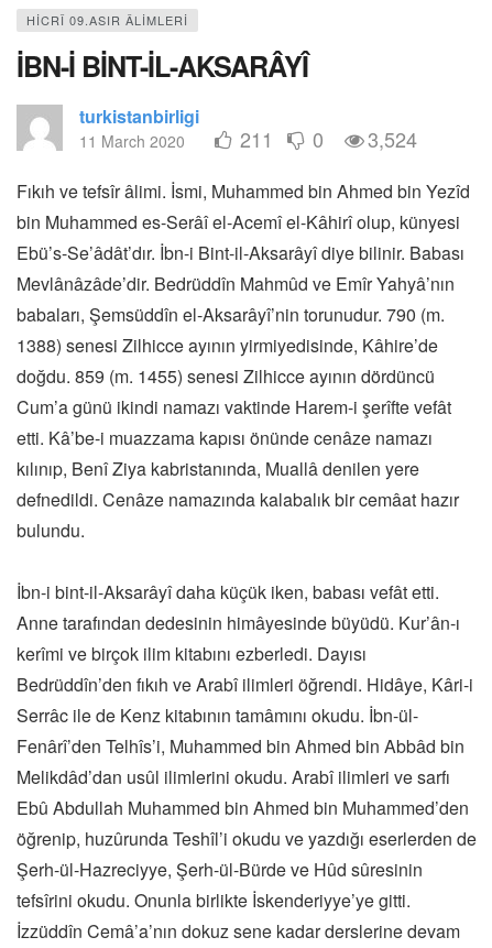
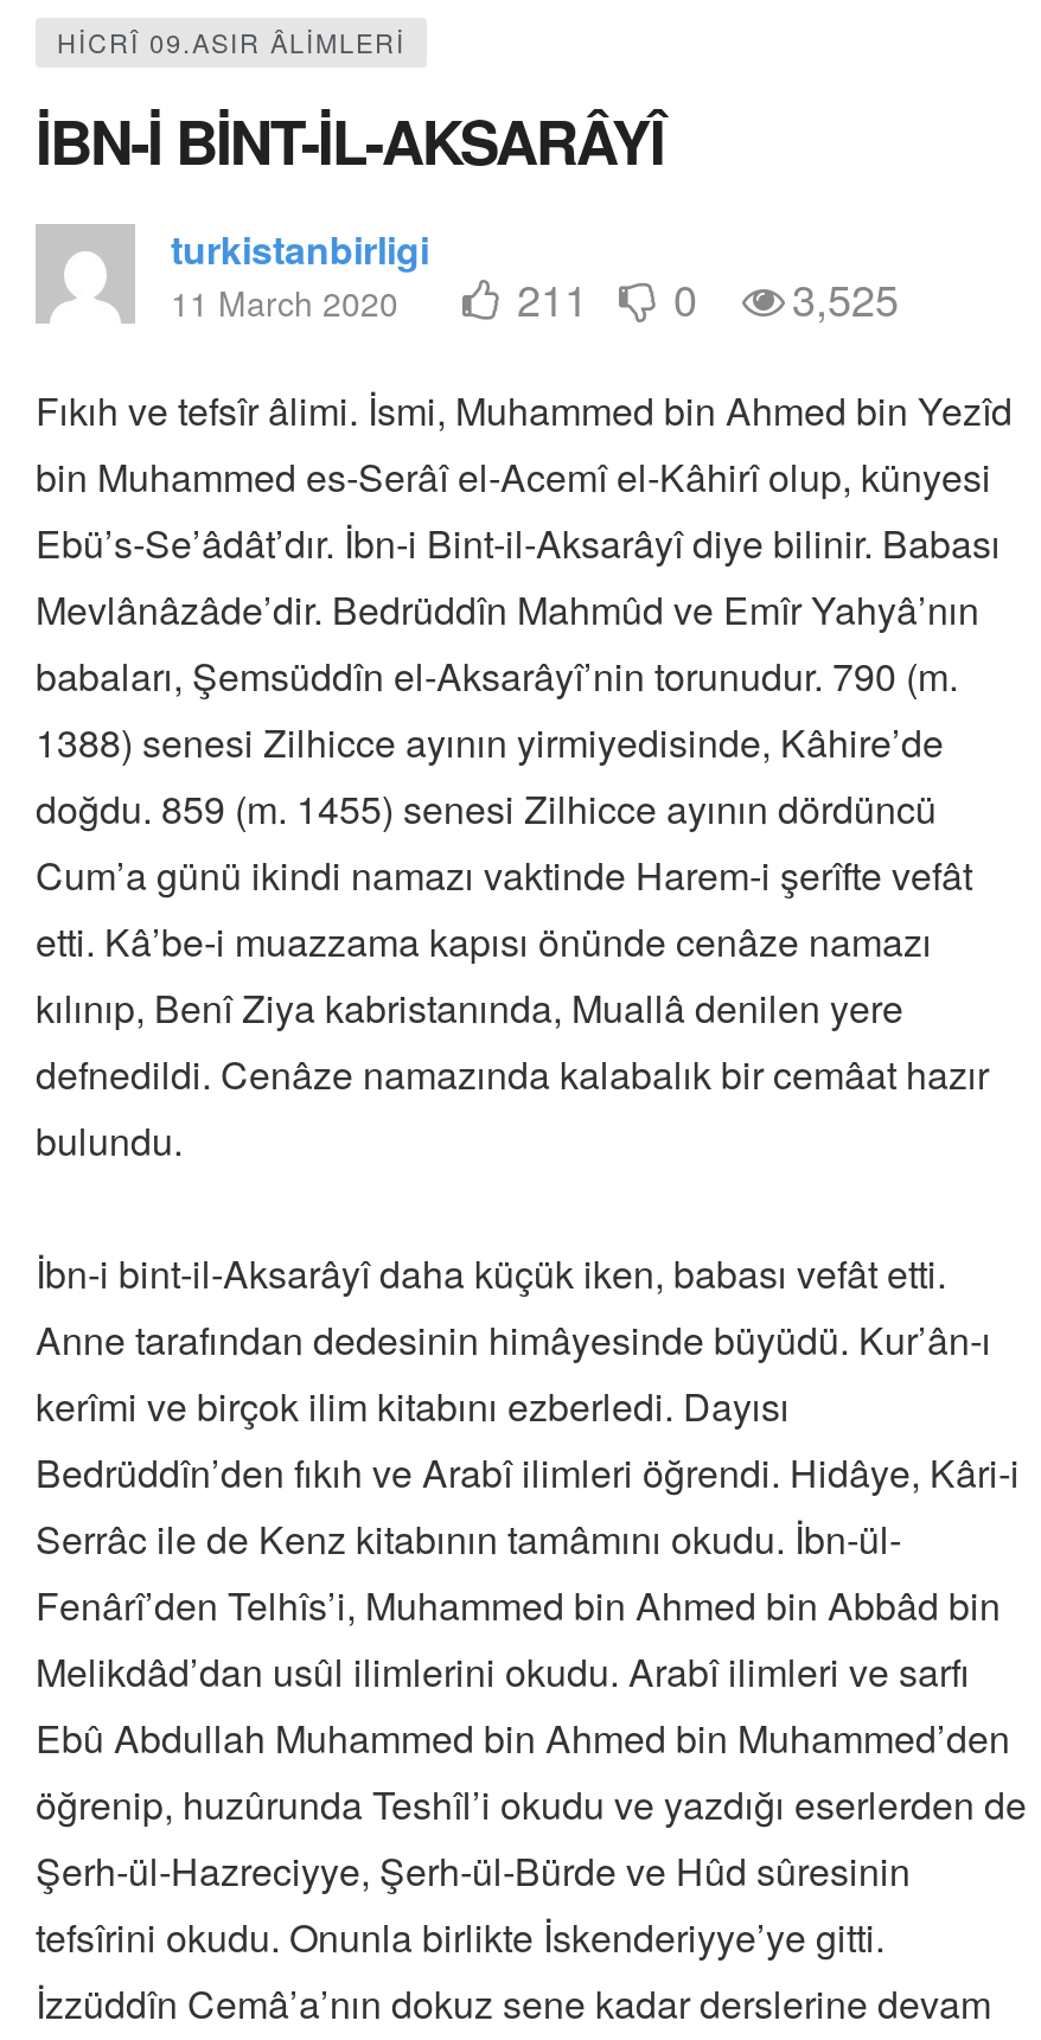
[240,124,417,153] 211 0 3,524 -> [517,267,899,328] 211 0 3,525

